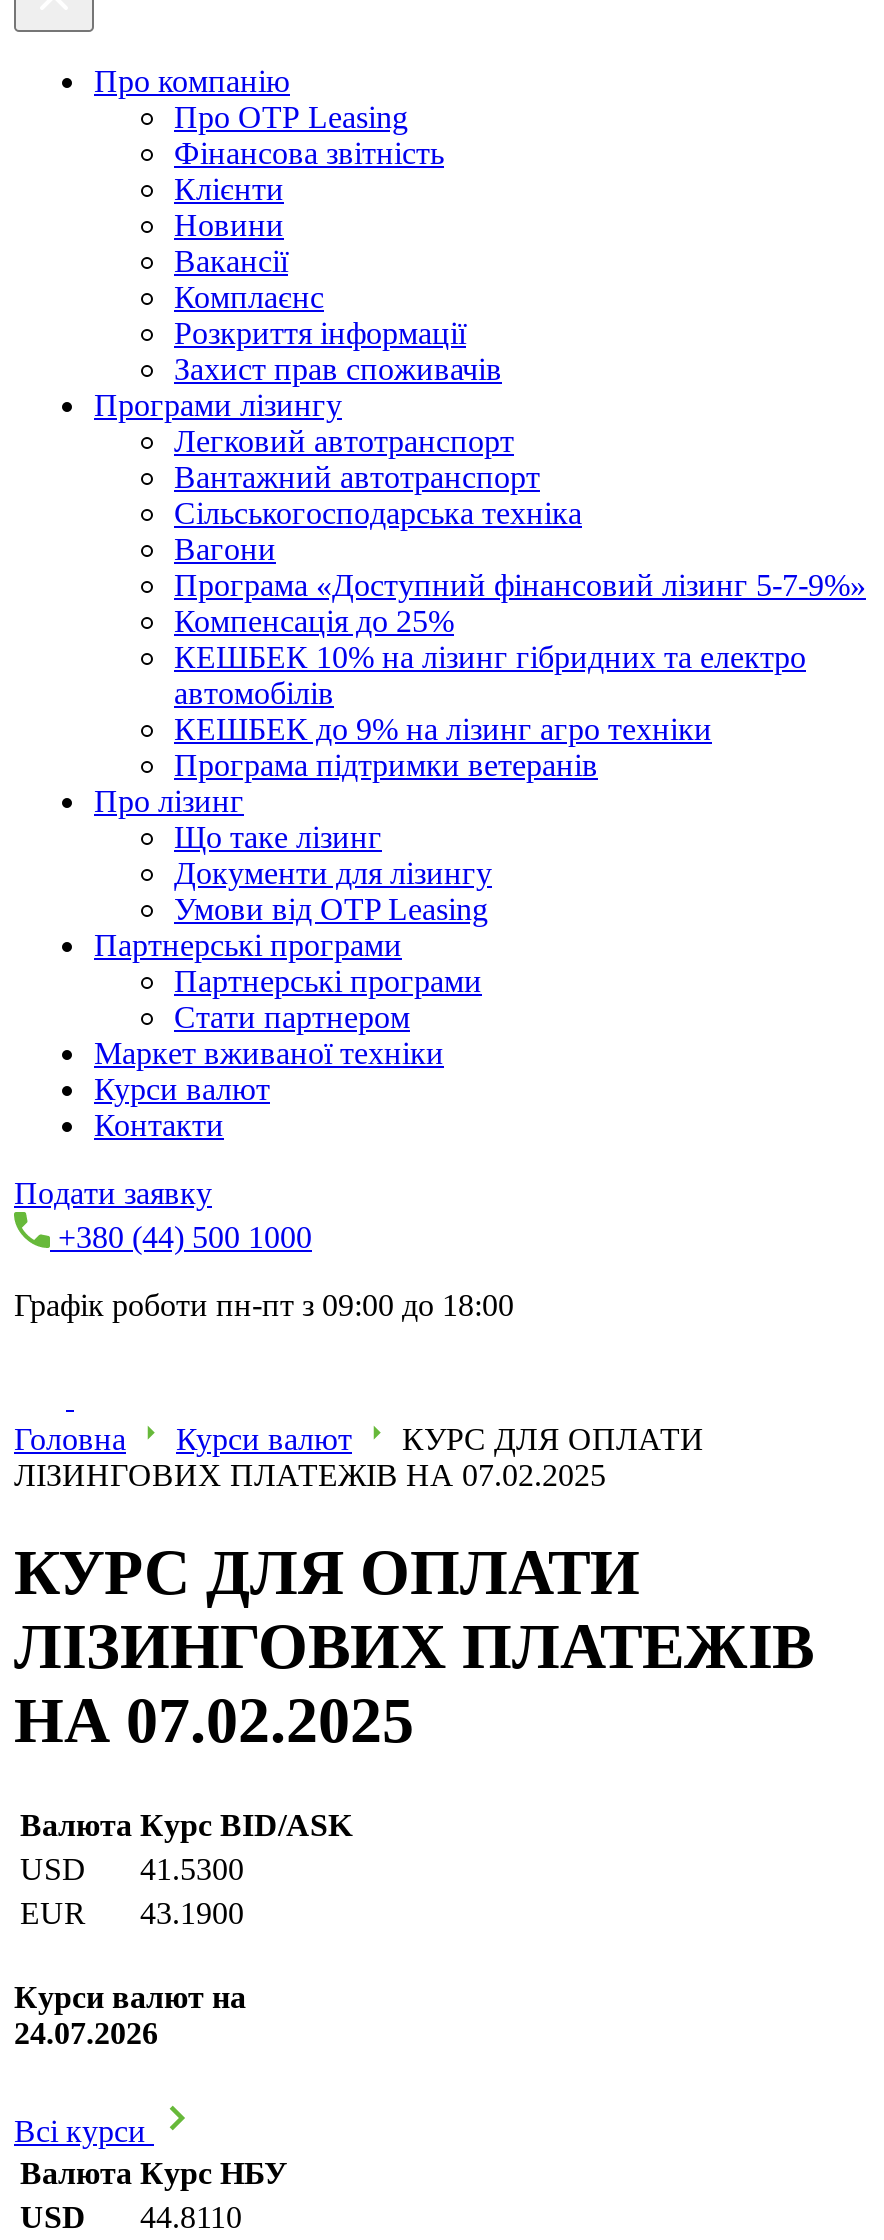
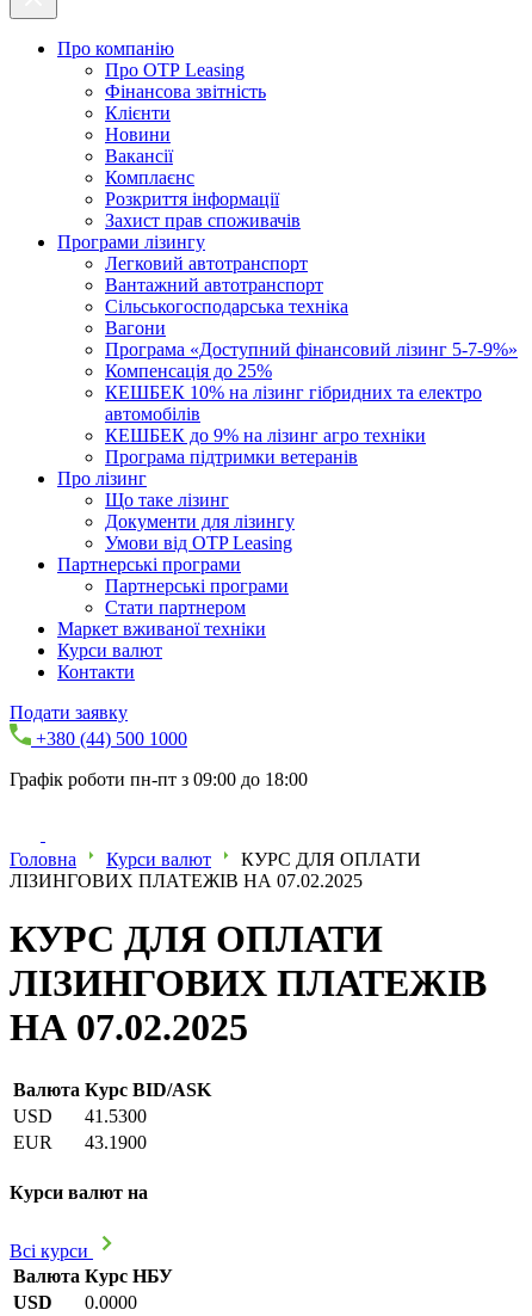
[14,2016,158,2050] 24.07.2026 -> none
[20,2201,242,2235] USD 44.8110 -> [13,1293,137,1313] USD 0.0000

